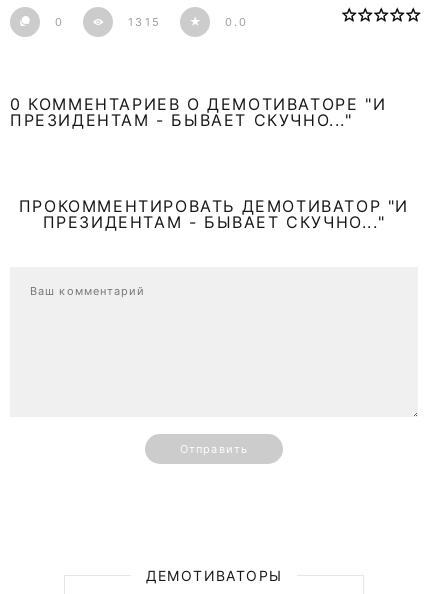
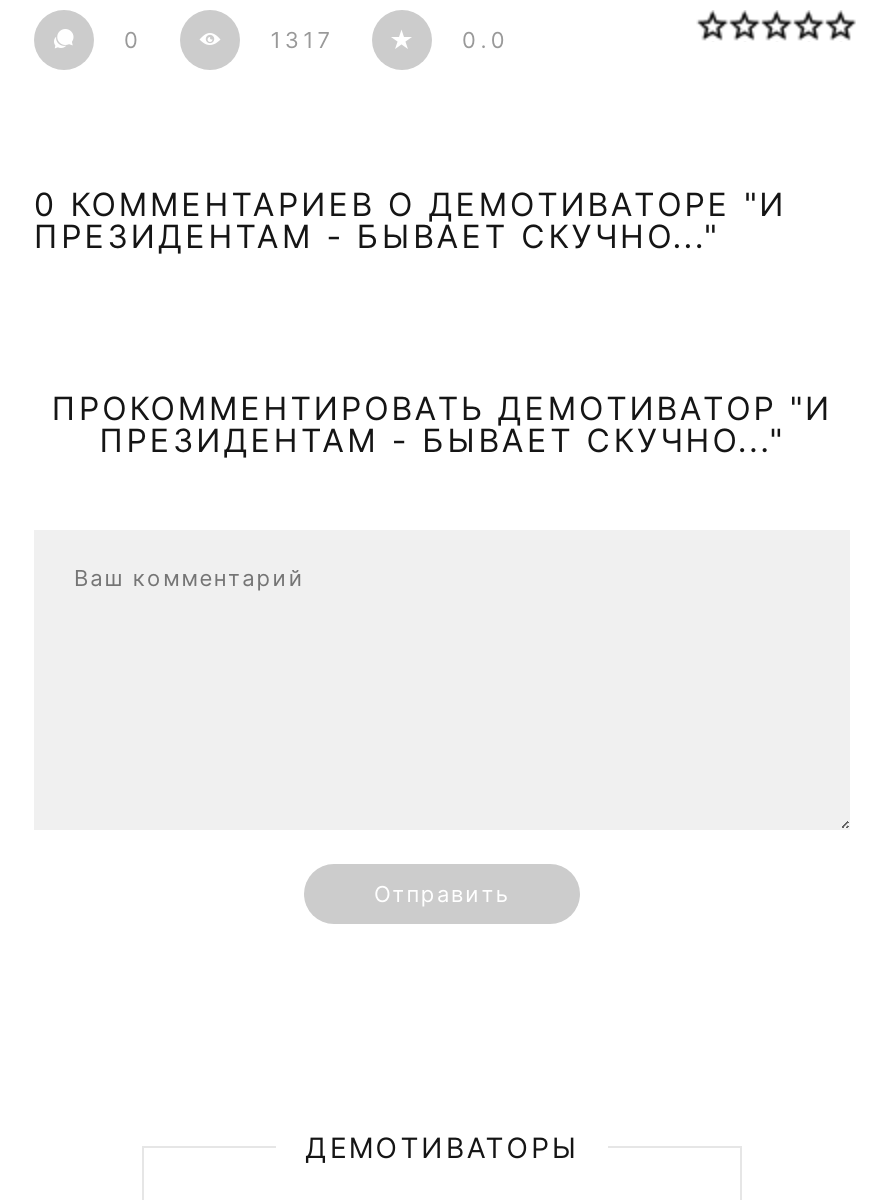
[128,15,161,29] 1315 -> [270,26,334,54] 1317

